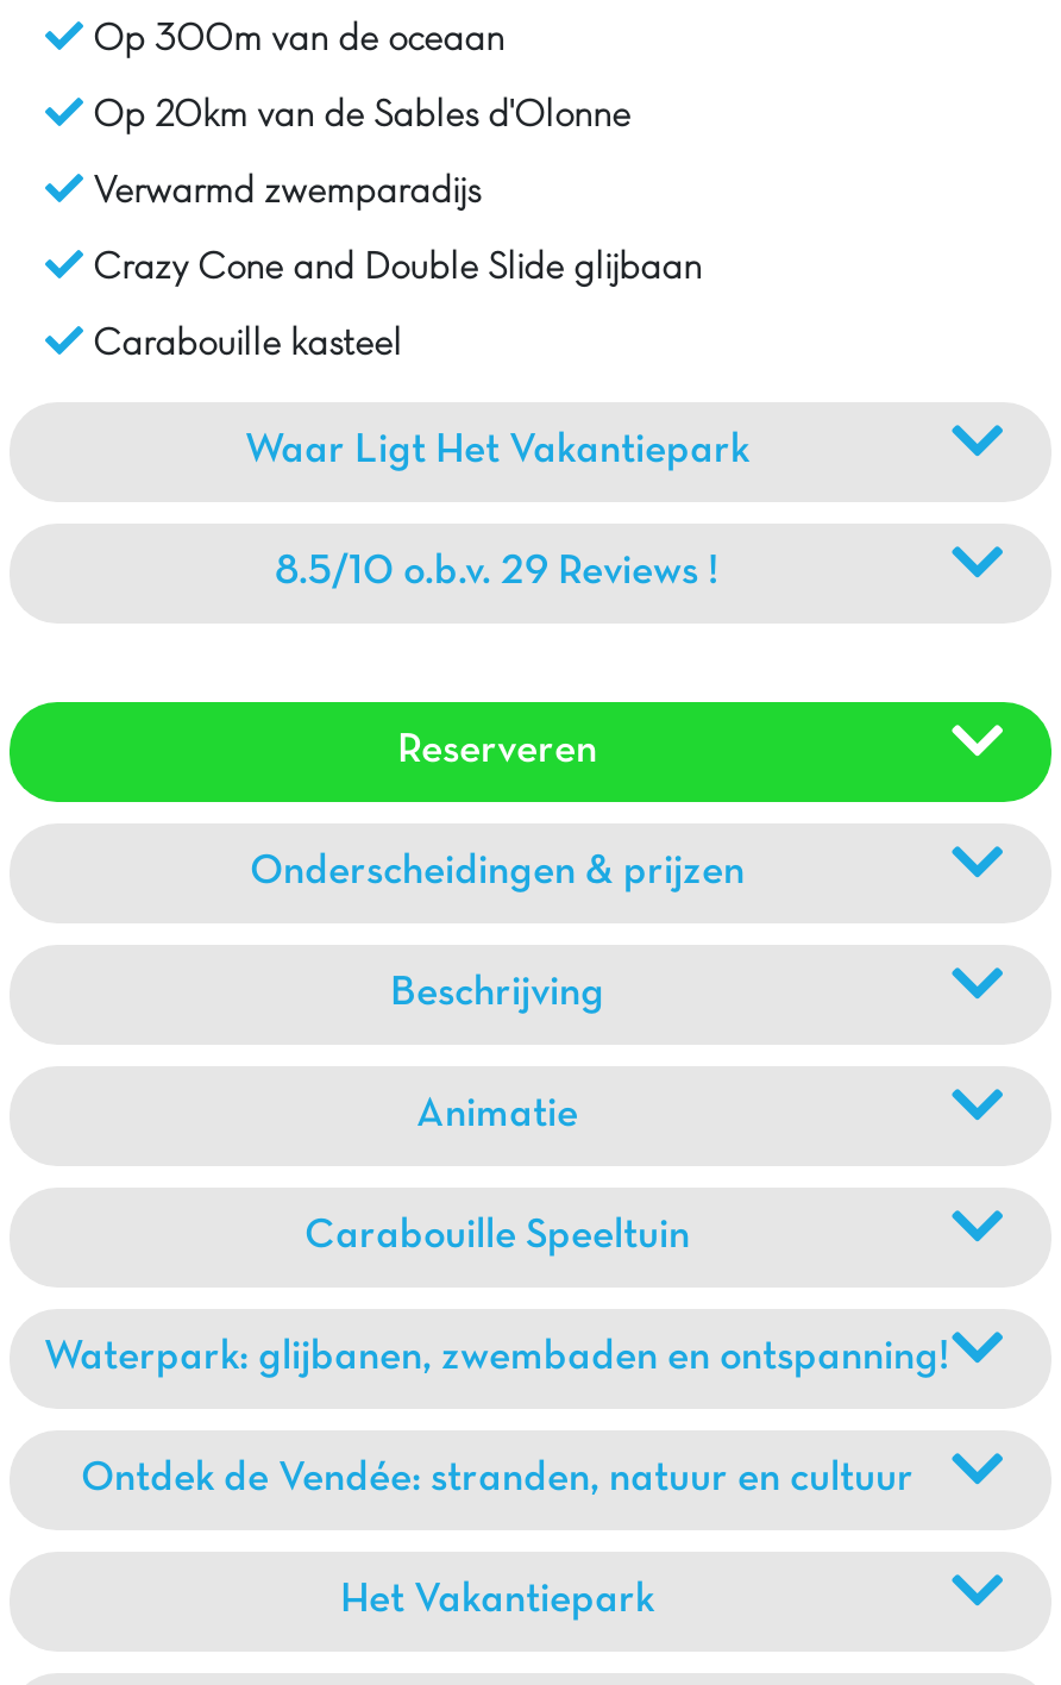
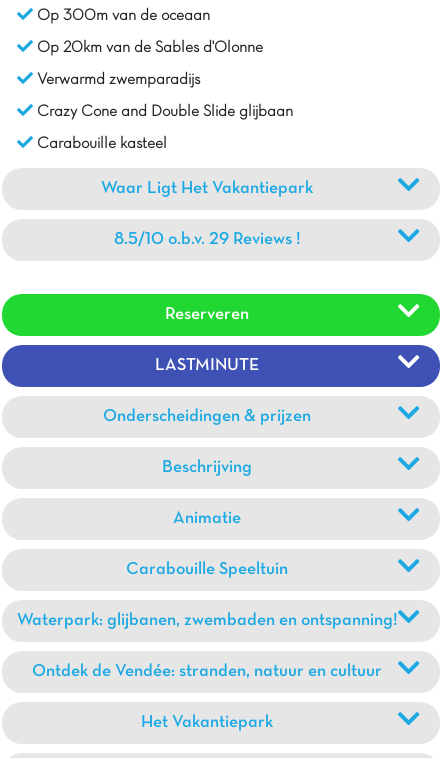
none -> [155,358,259,374] LASTMINUTE

